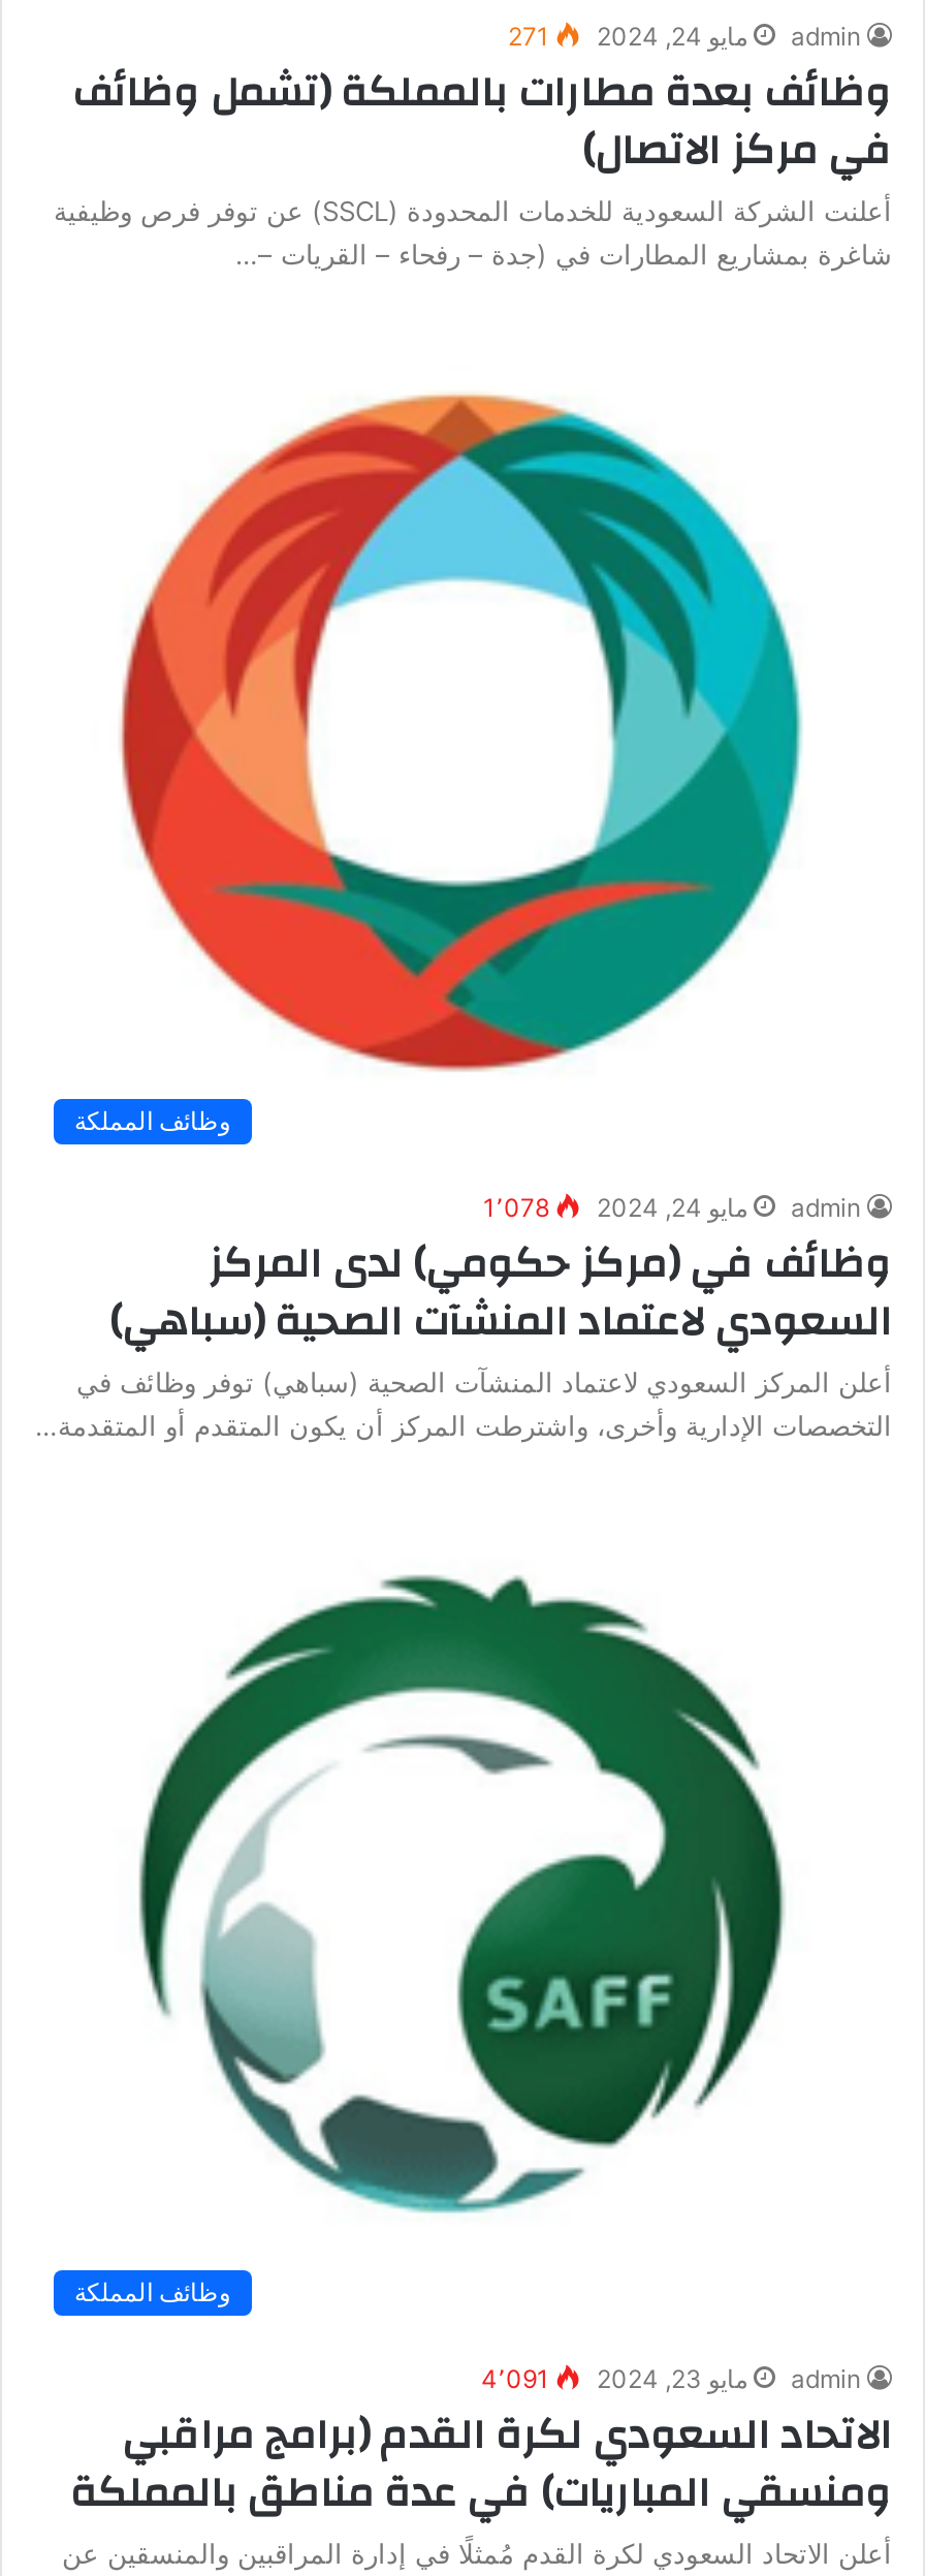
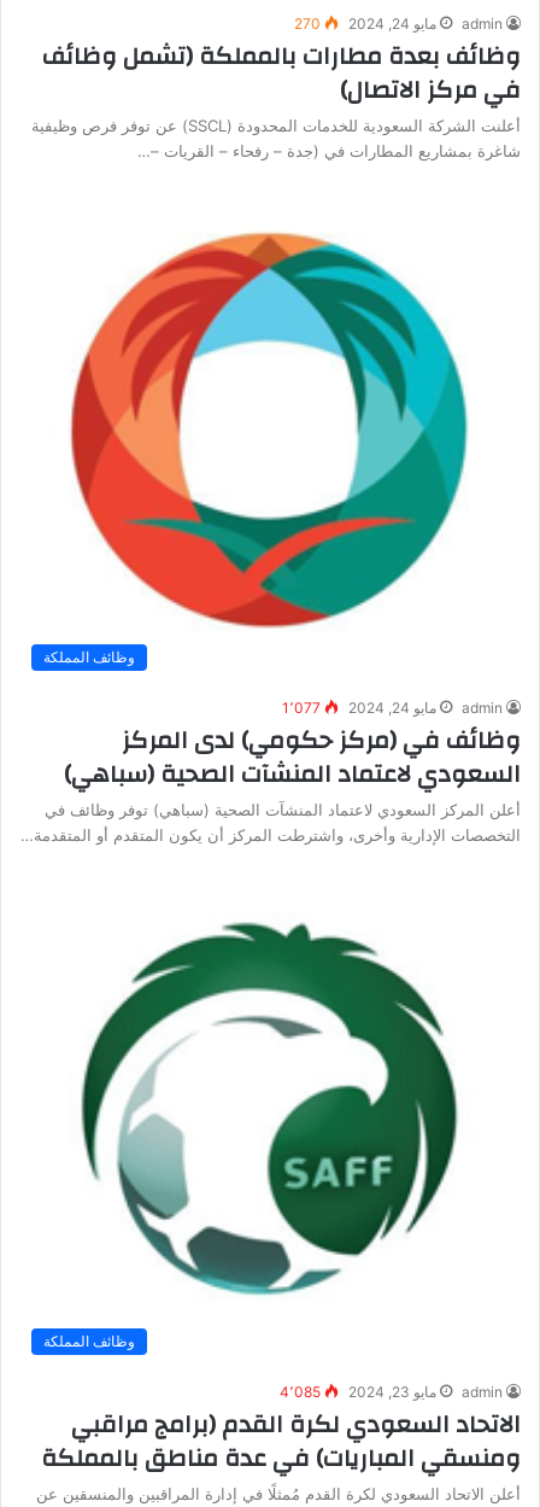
[508,21,549,52] 271 -> [294,14,321,33] 270
[483,1192,549,1223] 1٬078 -> [282,699,321,717] 1٬077
[481,2363,549,2394] 4٬091 -> [280,1383,321,1401] 4٬085

